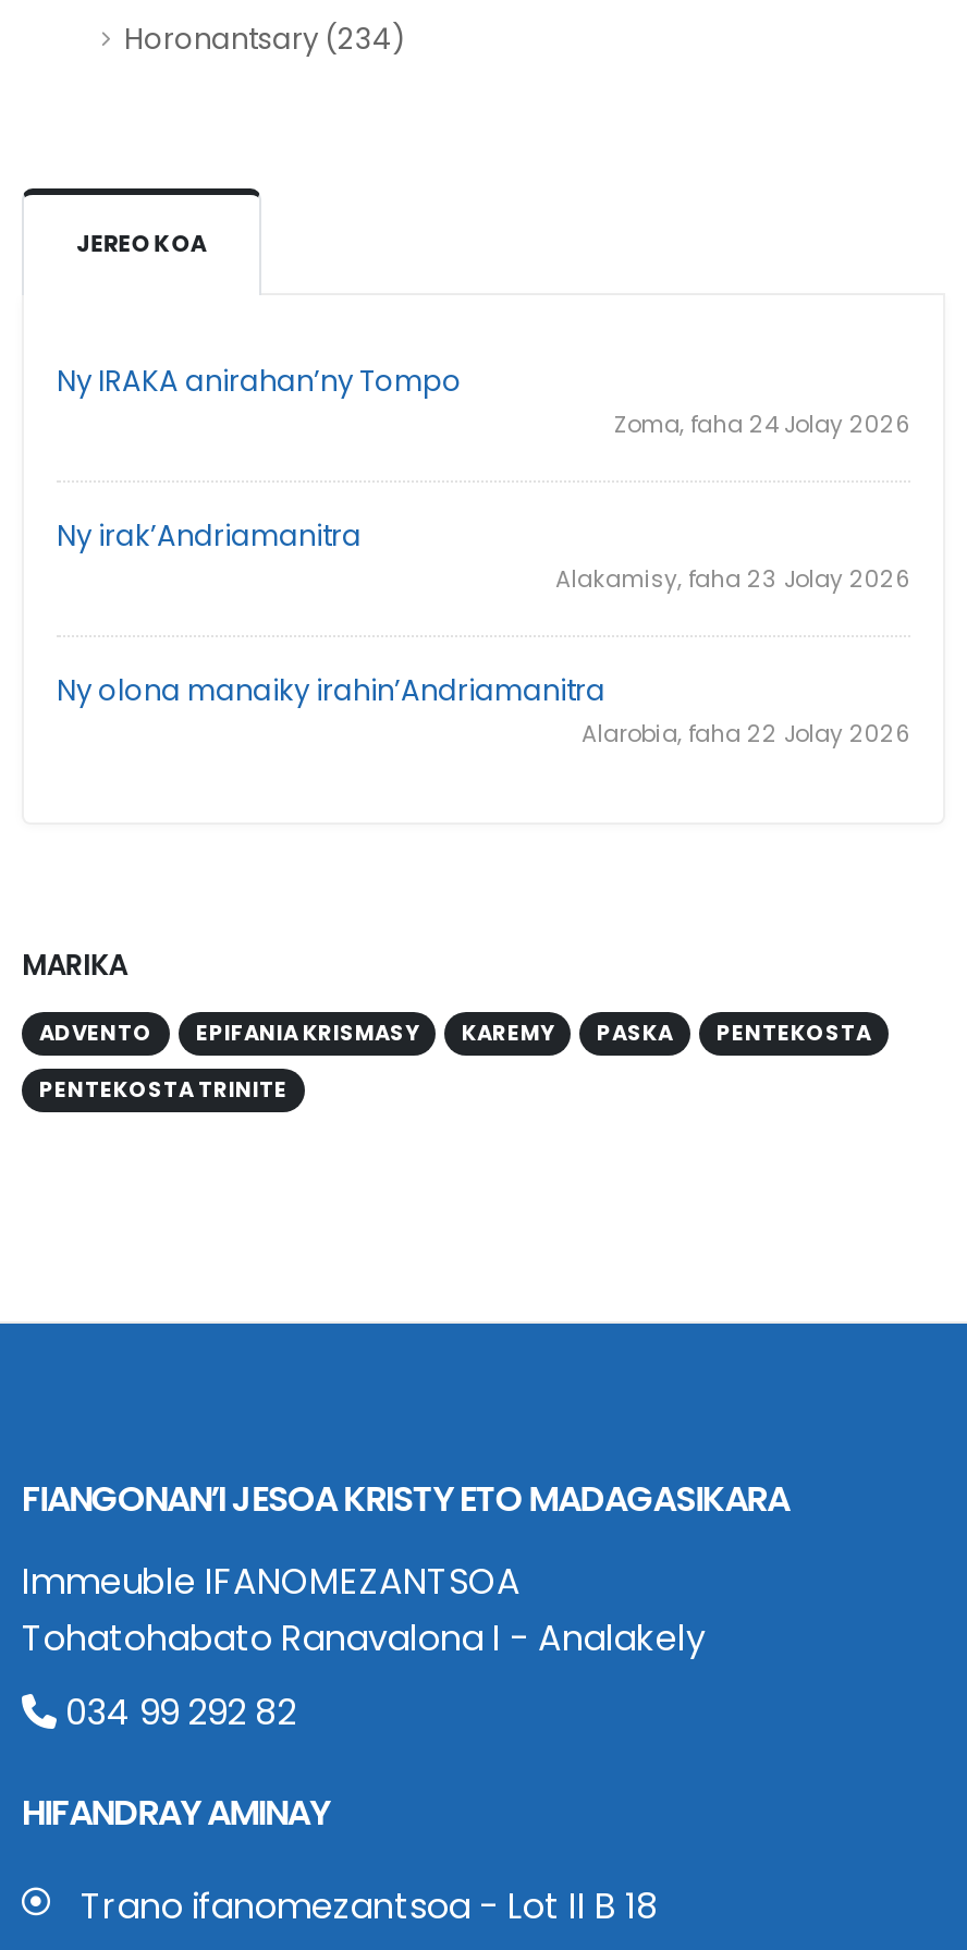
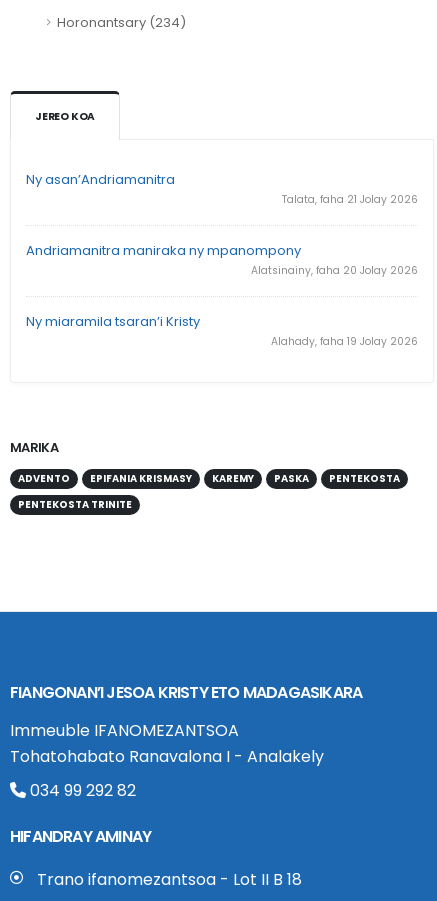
[57,361,910,442] Ny IRAKA anirahan’ny Tompo | Zoma, faha 24 Jolay 2026 -> [26,170,418,207] Ny asan’Andriamanitra | Talata, faha 21 Jolay 2026
[57,516,910,597] Ny irak’Andriamanitra | Alakamisy, faha 23 Jolay 2026 -> [26,241,418,278] Andriamanitra maniraka ny mpanompony | Alatsinainy, faha 20 Jolay 2026
[57,671,910,751] Ny olona manaiky irahin’Andriamanitra | Alarobia, faha 22 Jolay 2026 -> [26,312,418,349] Ny miaramila tsaran’i Kristy | Alahady, faha 19 Jolay 2026

